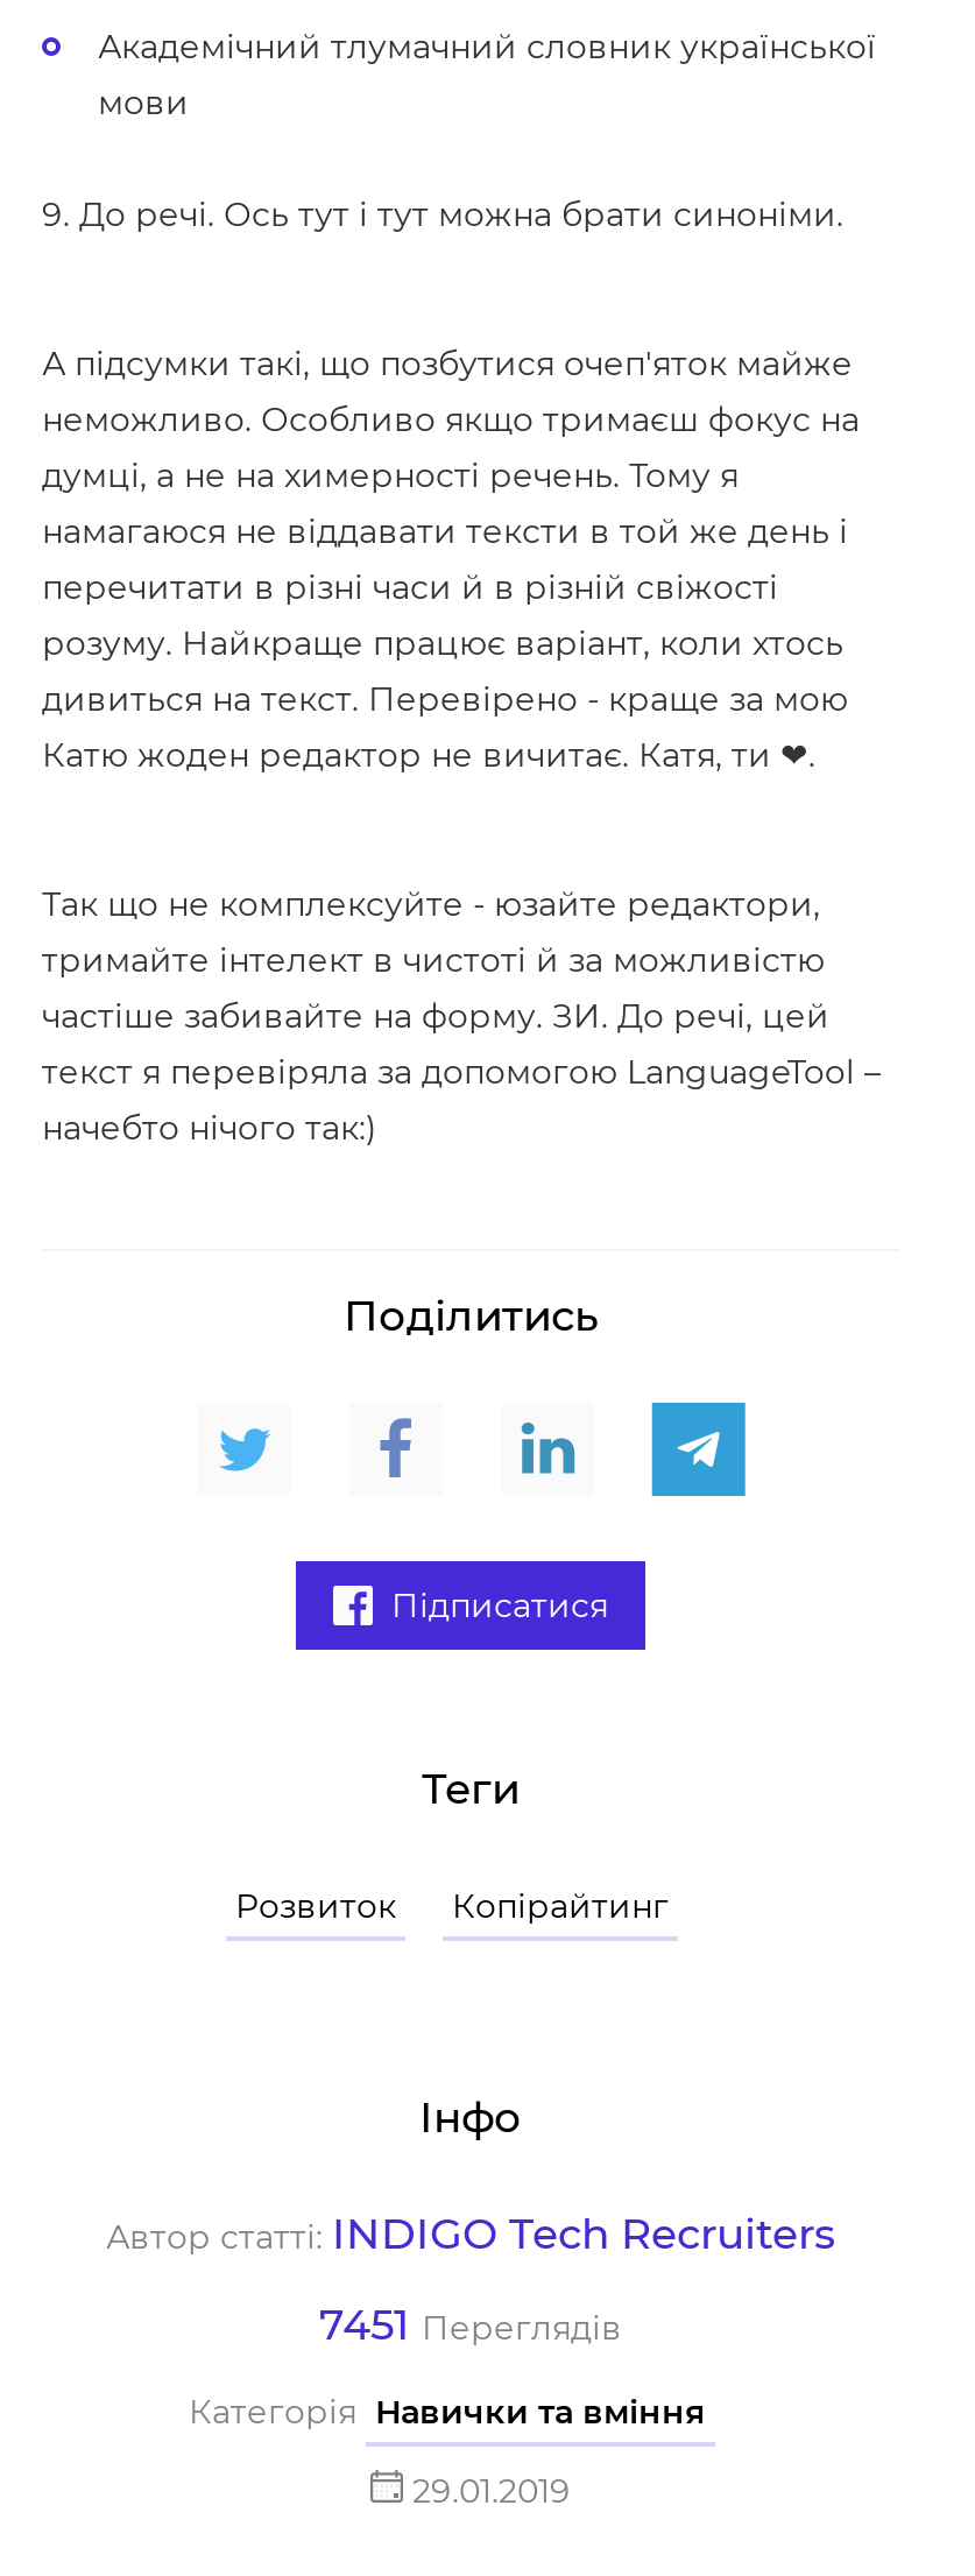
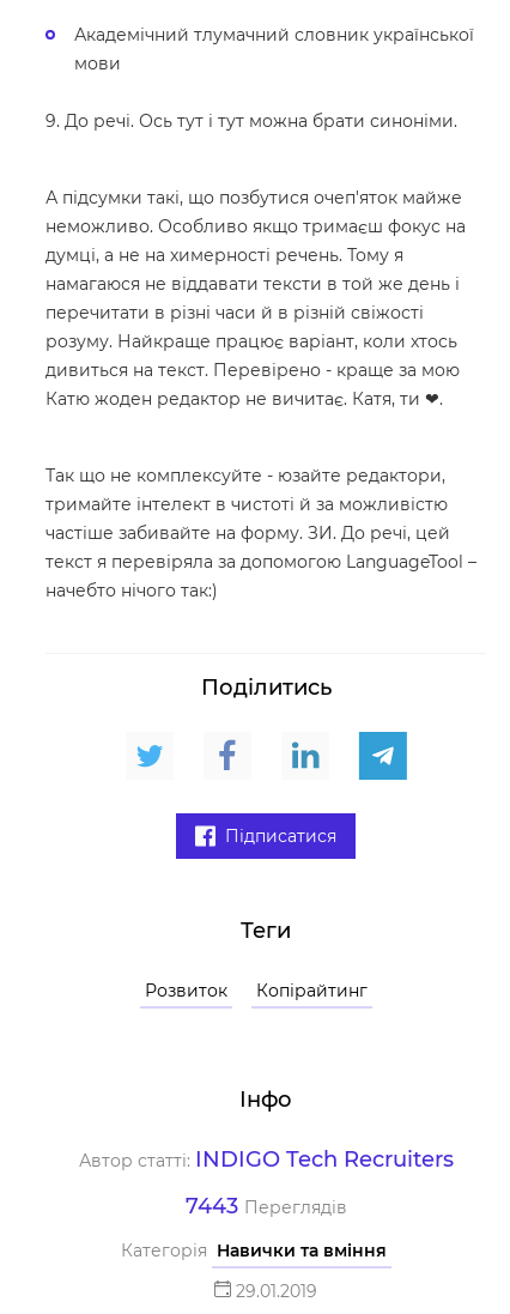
[319,2300,622,2351] 7451 Переглядів -> [185,1193,347,1219] 7443 Переглядів

